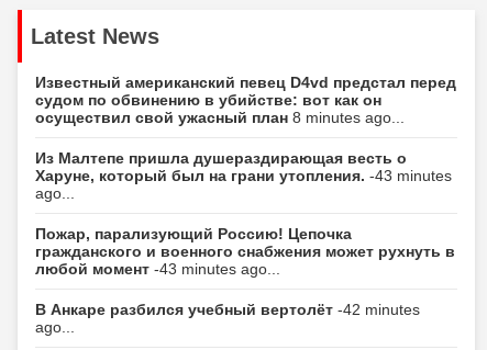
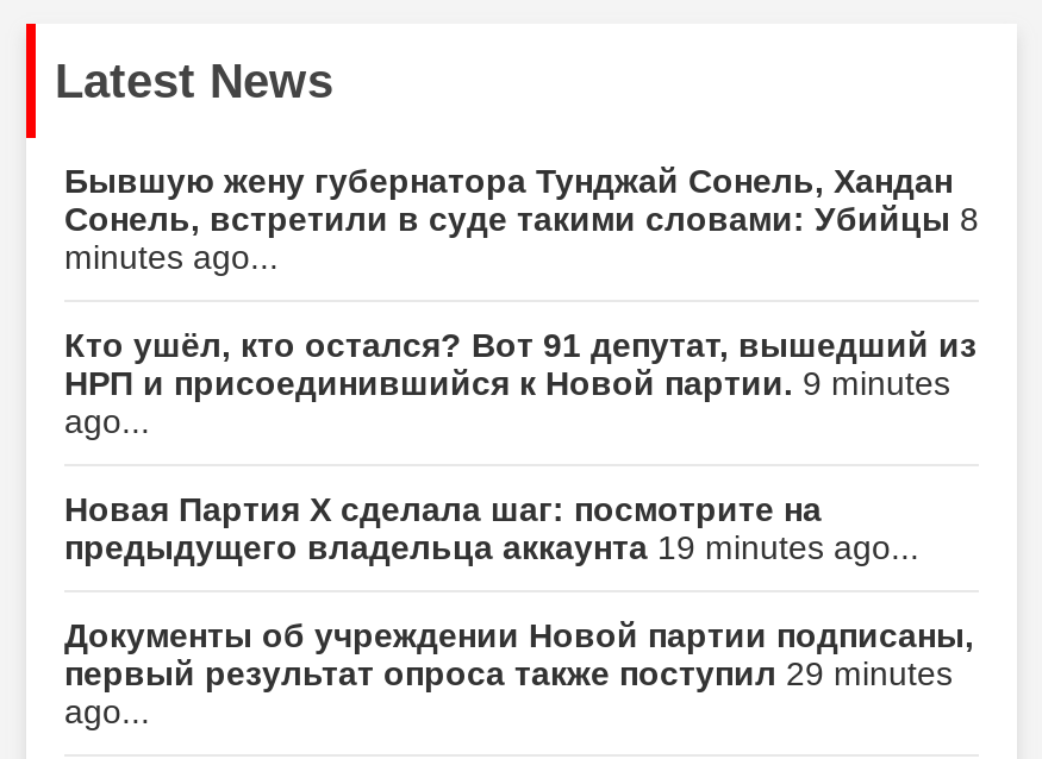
[35,73,456,126] Известный американский певец D4vd предстал перед | судом по обвинению в убийстве: вот как он | осуществил свой ужасный план 8 minutes ago... -> [64,161,979,275] Бывшую жену губернатора Тунджай Сонель, Хандан | Сонель, встретили в суде такими словами: Убийцы 8 | minutes ago...
[35,149,452,184] Из Малтепе пришла душераздирающая весть о | Харуне, который был на грани утопления. -43 minutes -> [64,325,977,401] Кто ушёл, кто остался? Вот 91 депутат, вышедший из | НРП и присоединившийся к Новой партии. 9 minutes
[35,224,455,277] Пожар, парализующий Россию! Цепочка | гражданского и военного снабжения может рухнуть в | любой момент -43 minutes ago... -> [64,489,919,565] Новая Партия X сделала шаг: посмотрите на | предыдущего владельца аккаунта 19 minutes ago...
[35,300,420,318] В Анкаре разбился учебный вертолёт -42 minutes -> [64,615,974,691] Документы об учреждении Новой партии подписаны, | первый результат опроса также поступил 29 minutes

